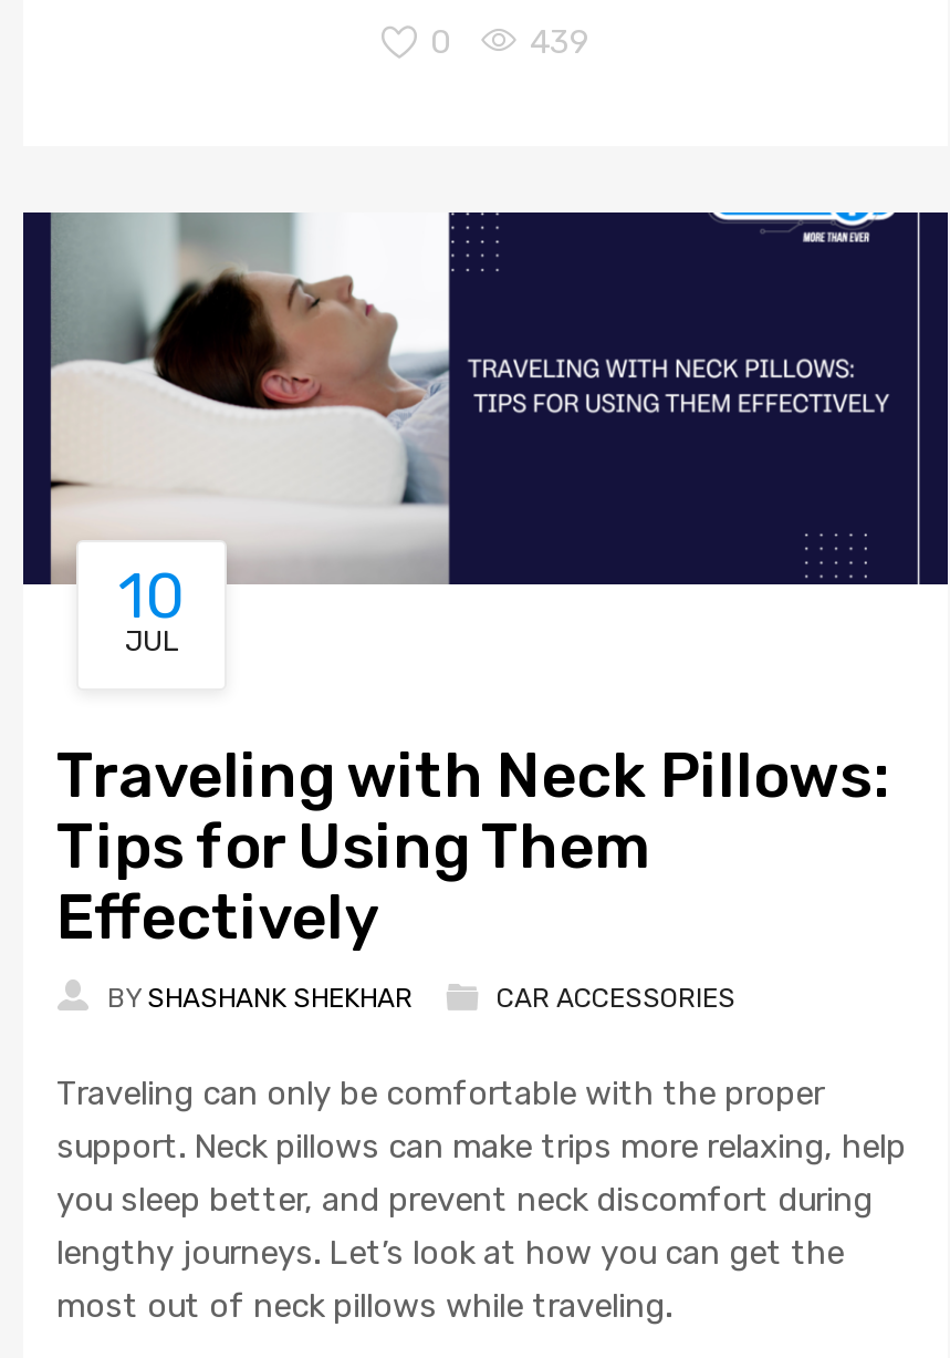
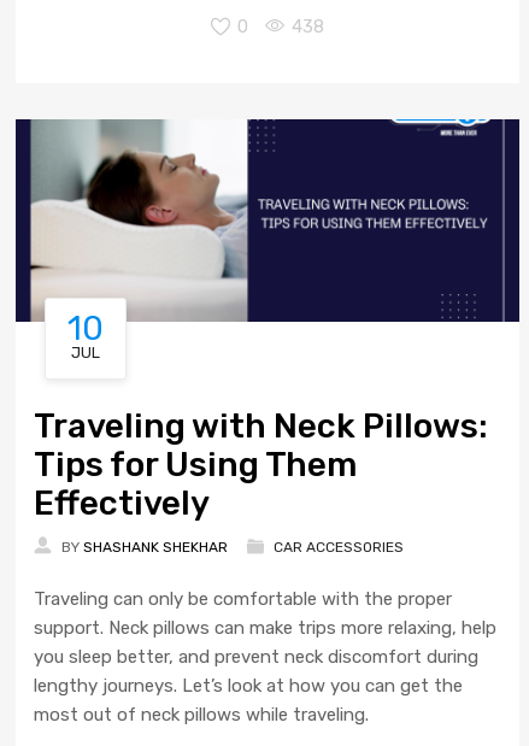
[430,22,589,62] 0 439 -> [237,15,324,37] 0 438

